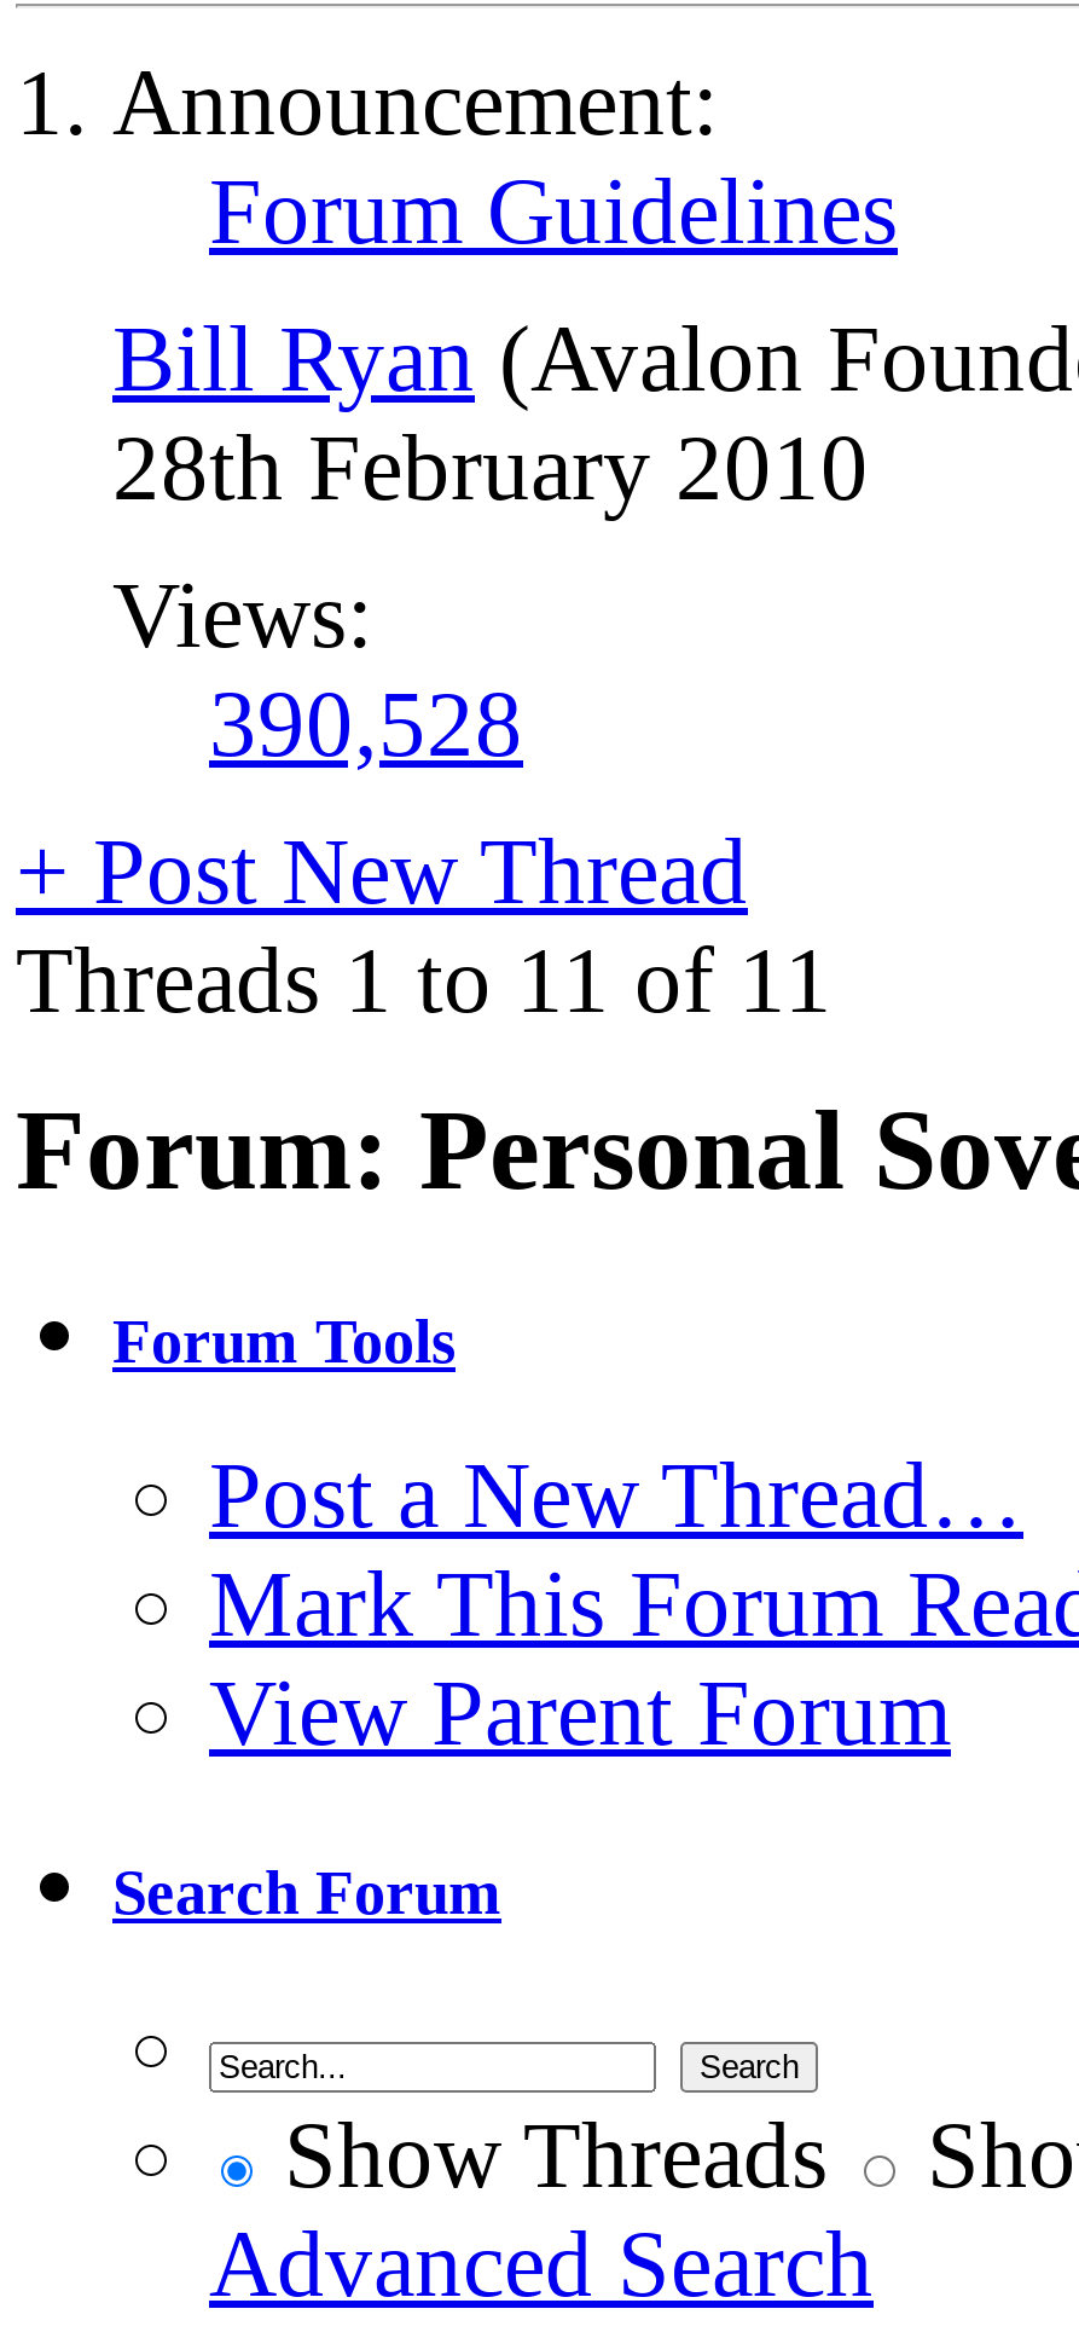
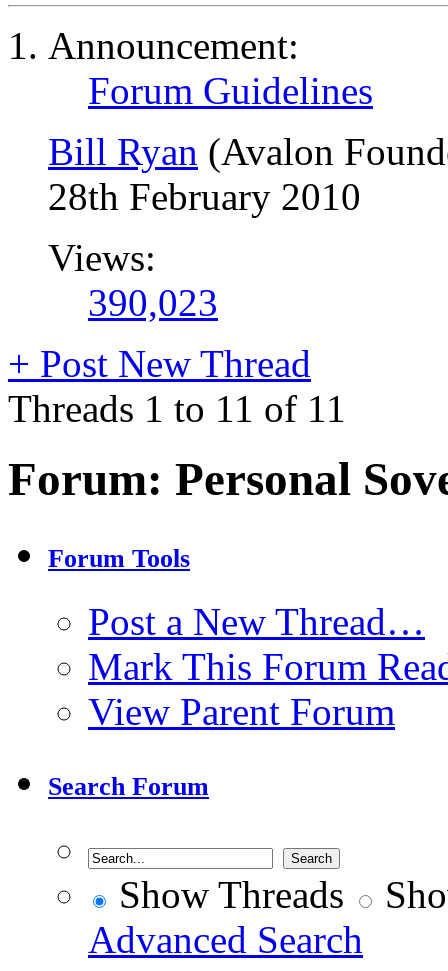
[209,671,523,775] 390,528 -> [88,281,218,324] 390,023

